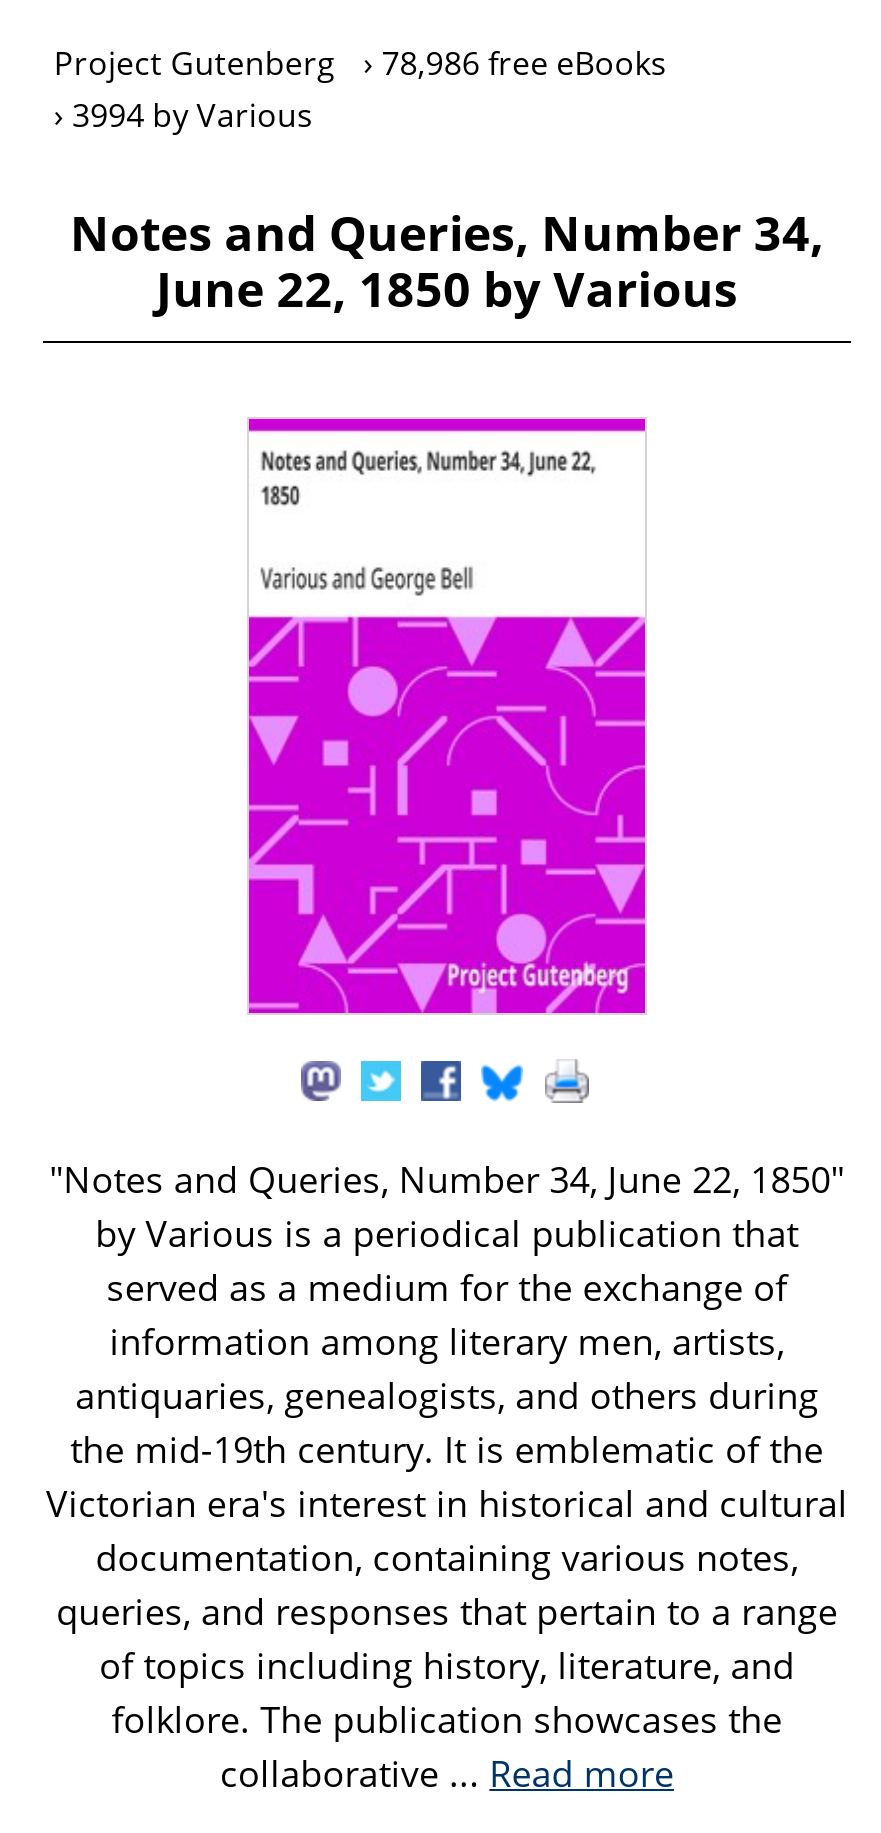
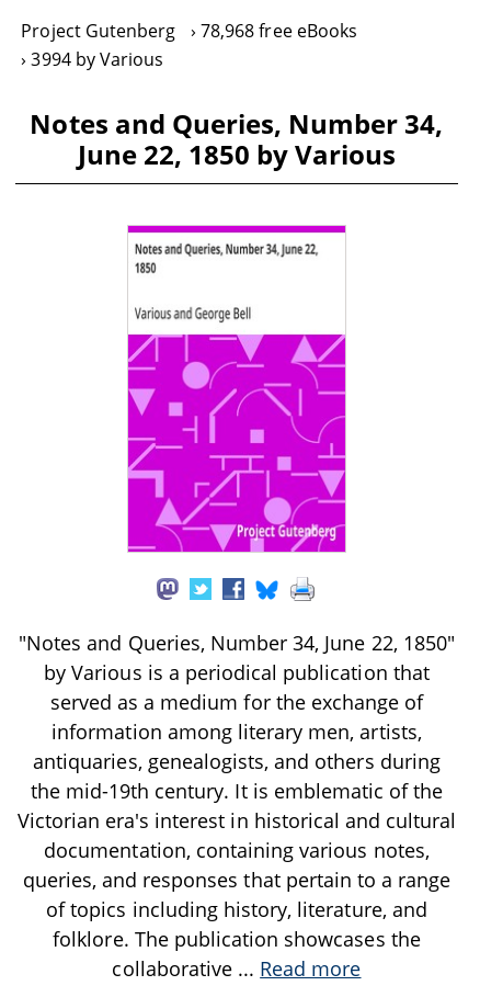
[54,41,667,85] Project Gutenberg 78,986 free eBooks -> [21,19,357,43] Project Gutenberg 78,968 free eBooks

